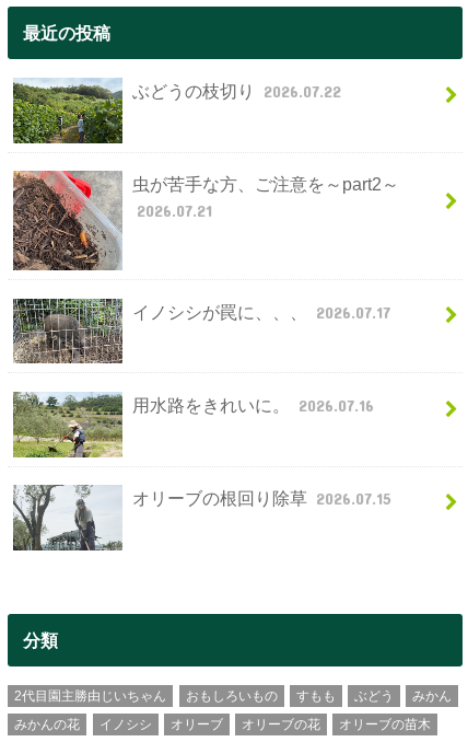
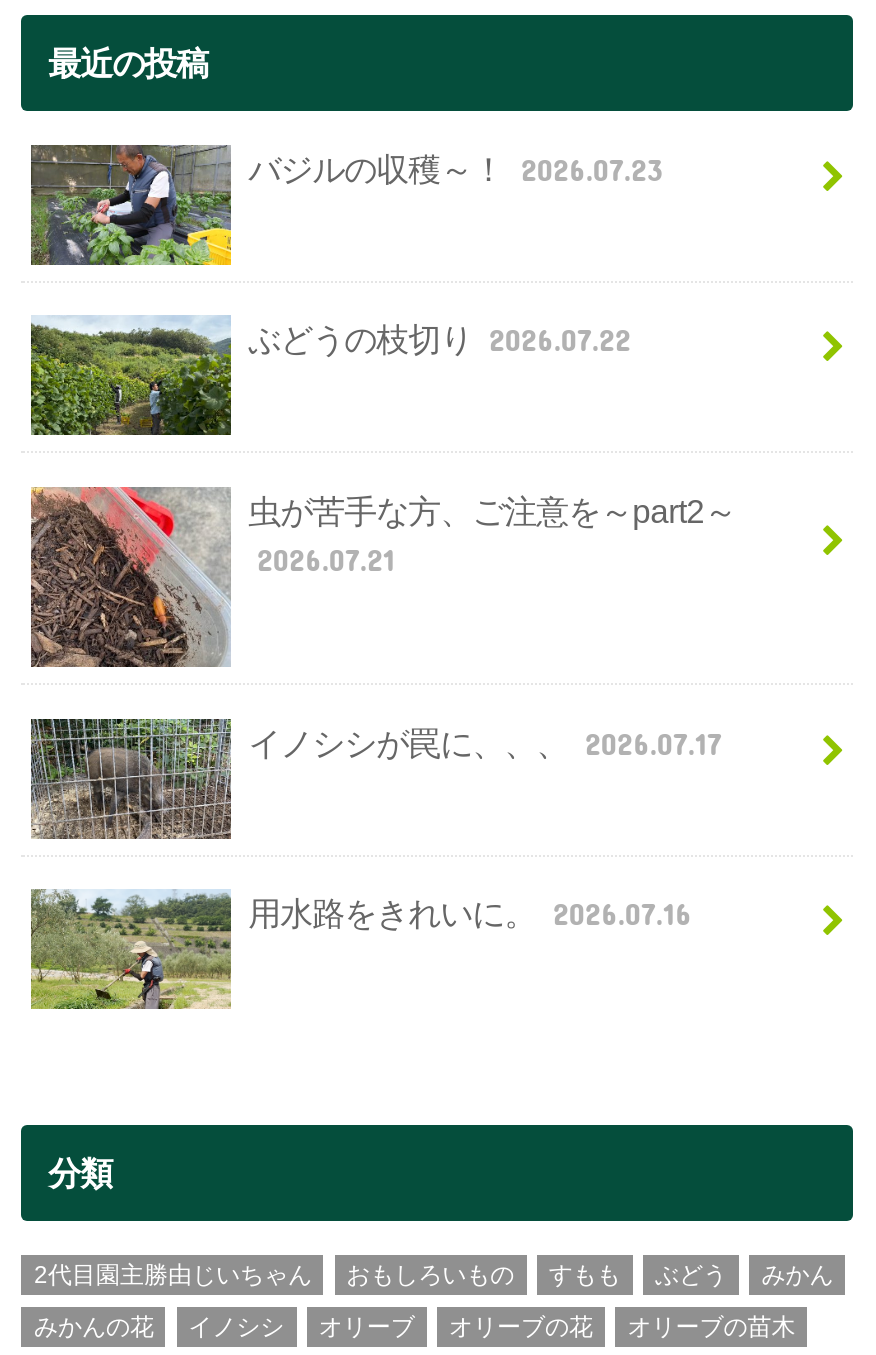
none -> [29,143,663,267] [image] | バジルの収穫～！ 2026.07.23
moved [11,78,399,415] -> [27,315,736,932]: [image] | ぶどうの枝切り 2026.07.22 | 虫が苦手な方、ご注意を～part2～ | 2026.07.21 | イノシシが罠に、、、 2026.07.17 | 用水路をきれいに。 2026.07.16
moved [11,390,126,460] -> [27,885,237,1013]: [image]
[12,484,392,552] [image] | オリーブの根回り除草 2026.07.15 -> none

